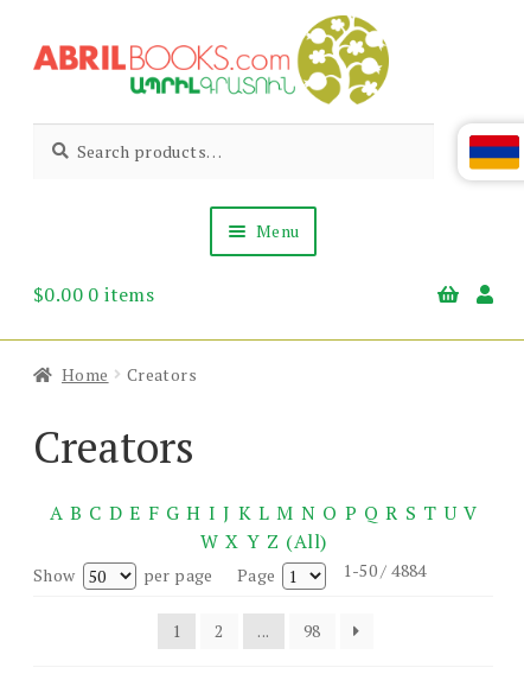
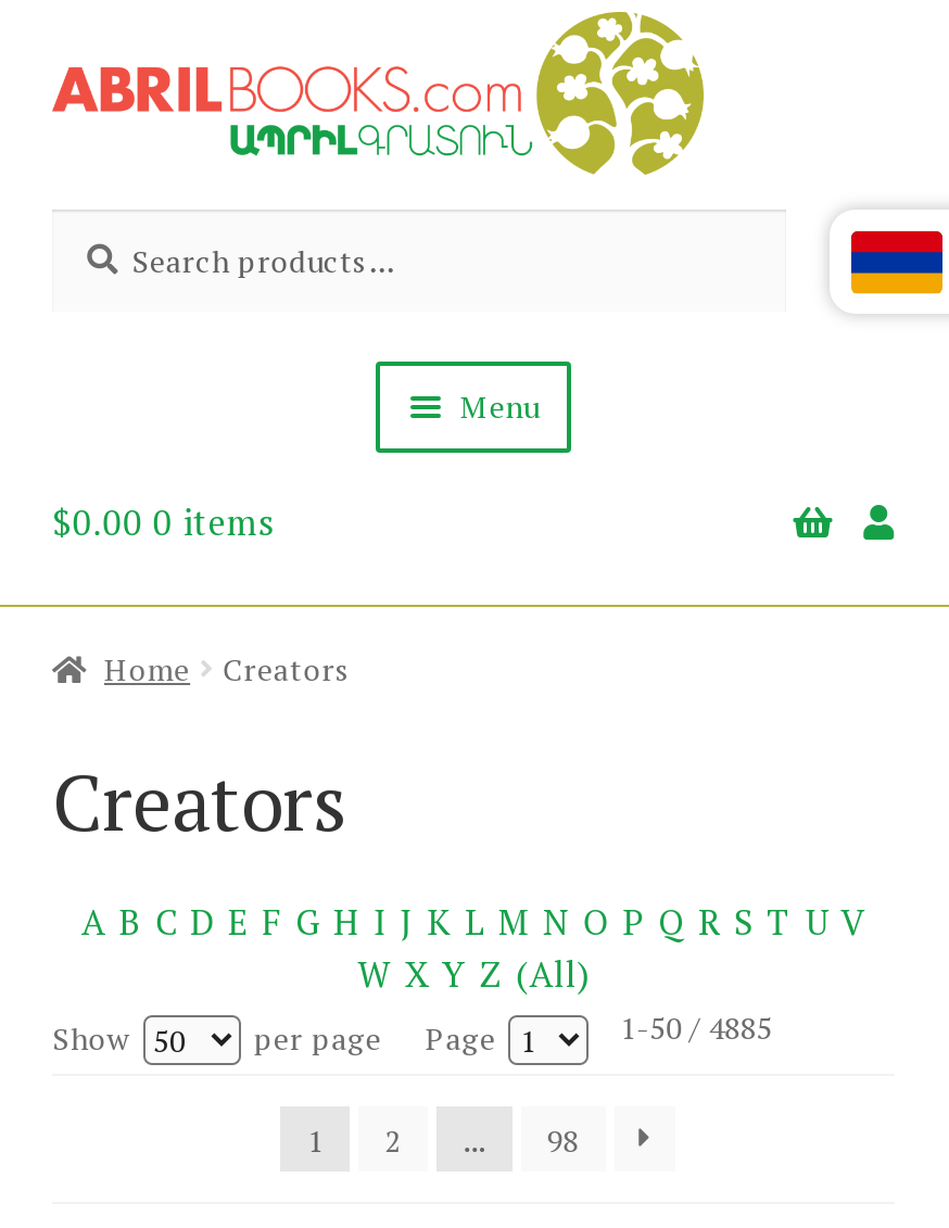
[343,559,427,581] 1-50 / 4884 -> [620,1007,773,1048] 1-50 / 4885

